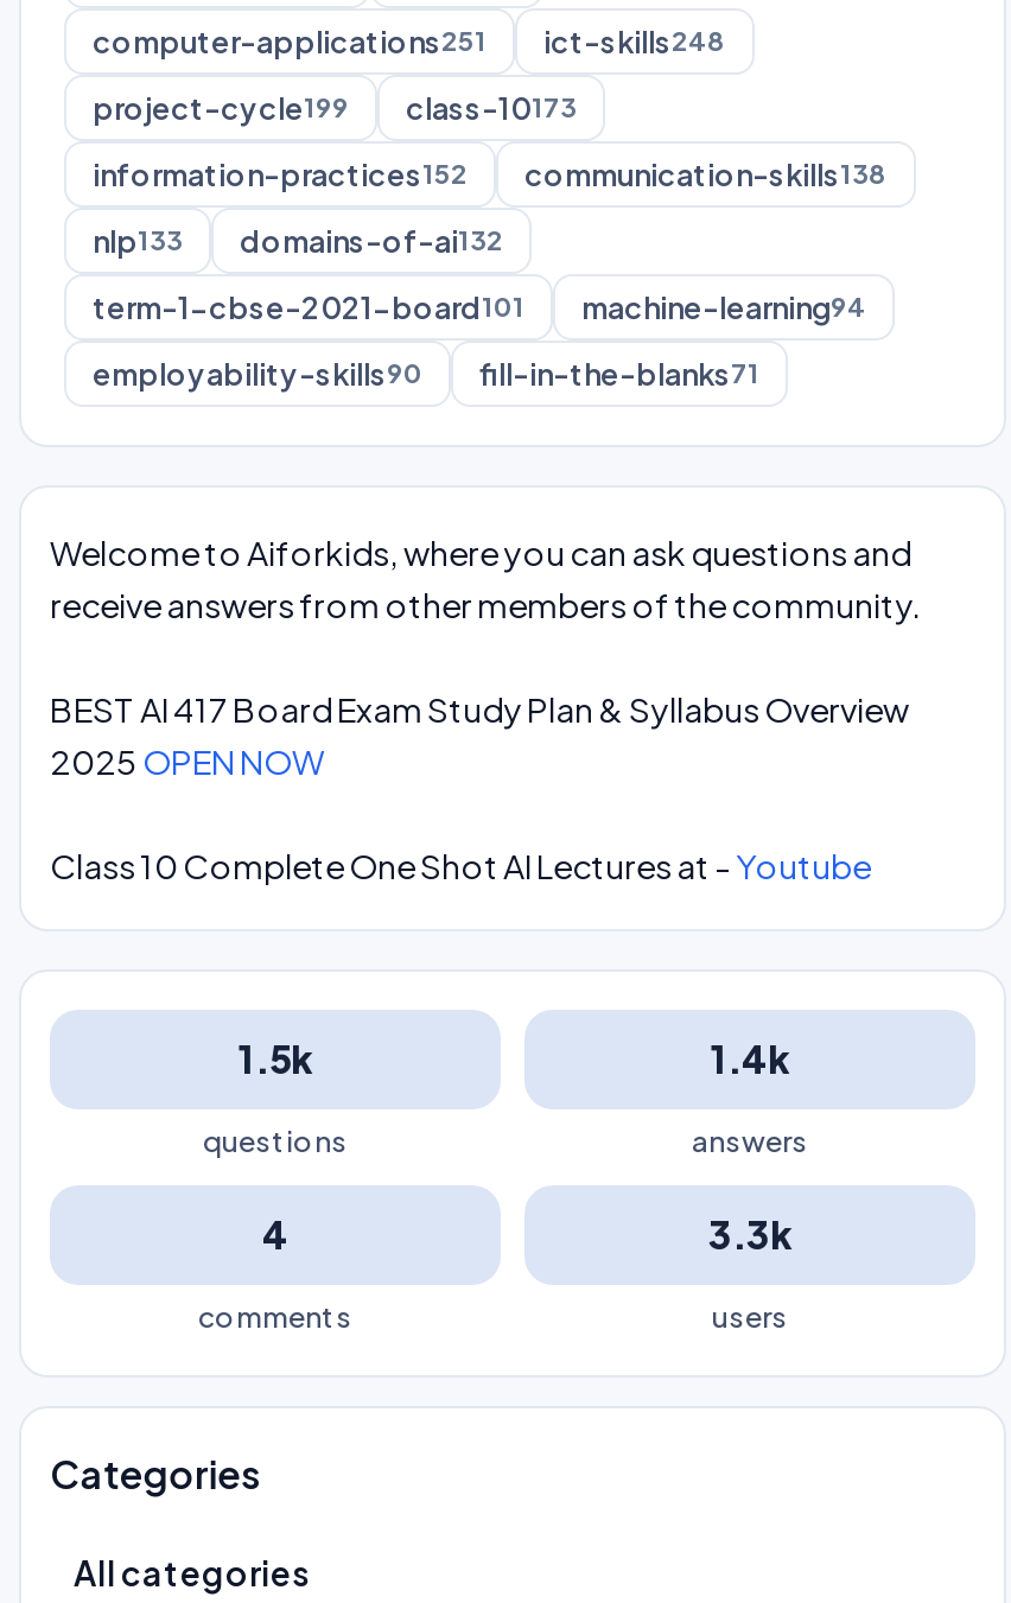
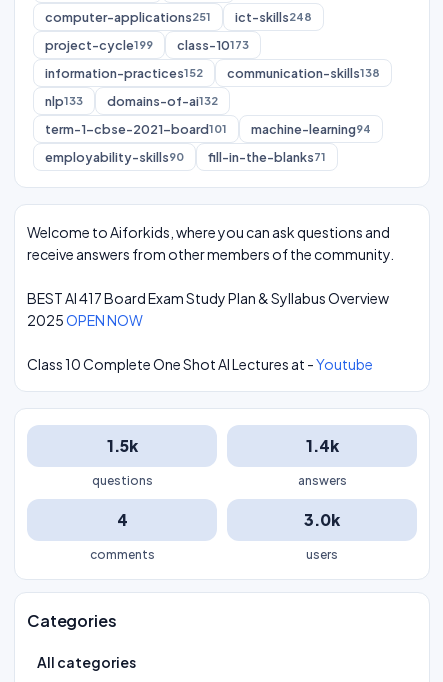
[708,1211,791,1256] 3.3k -> [304,510,340,529] 3.0k

